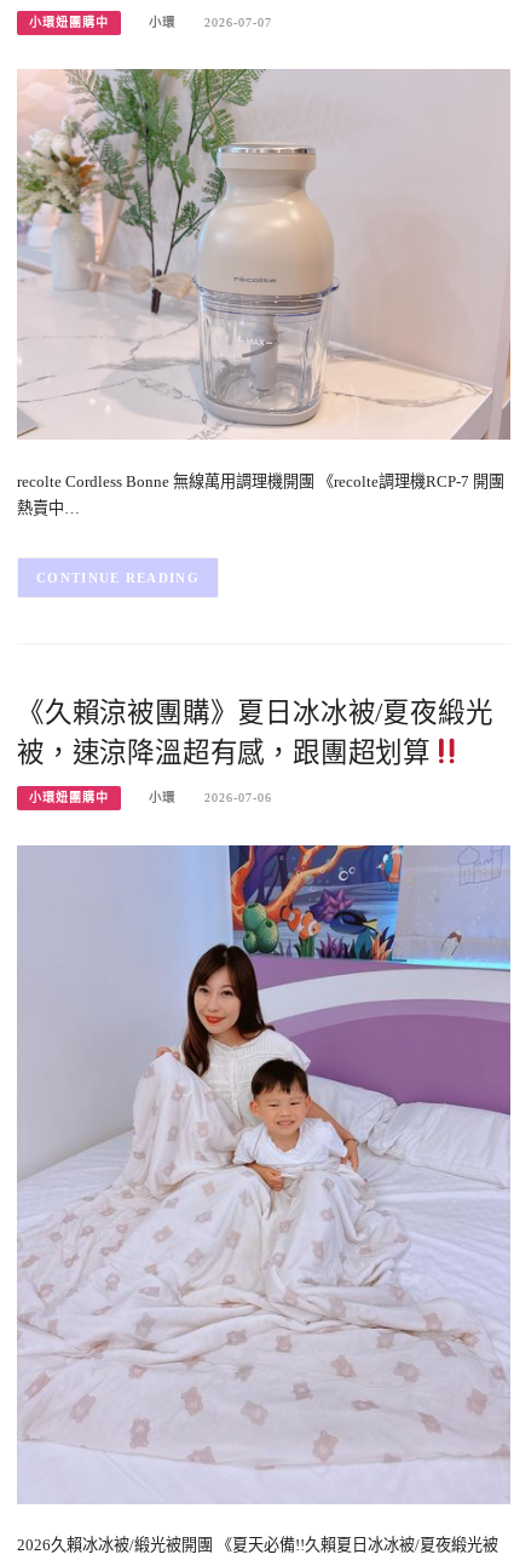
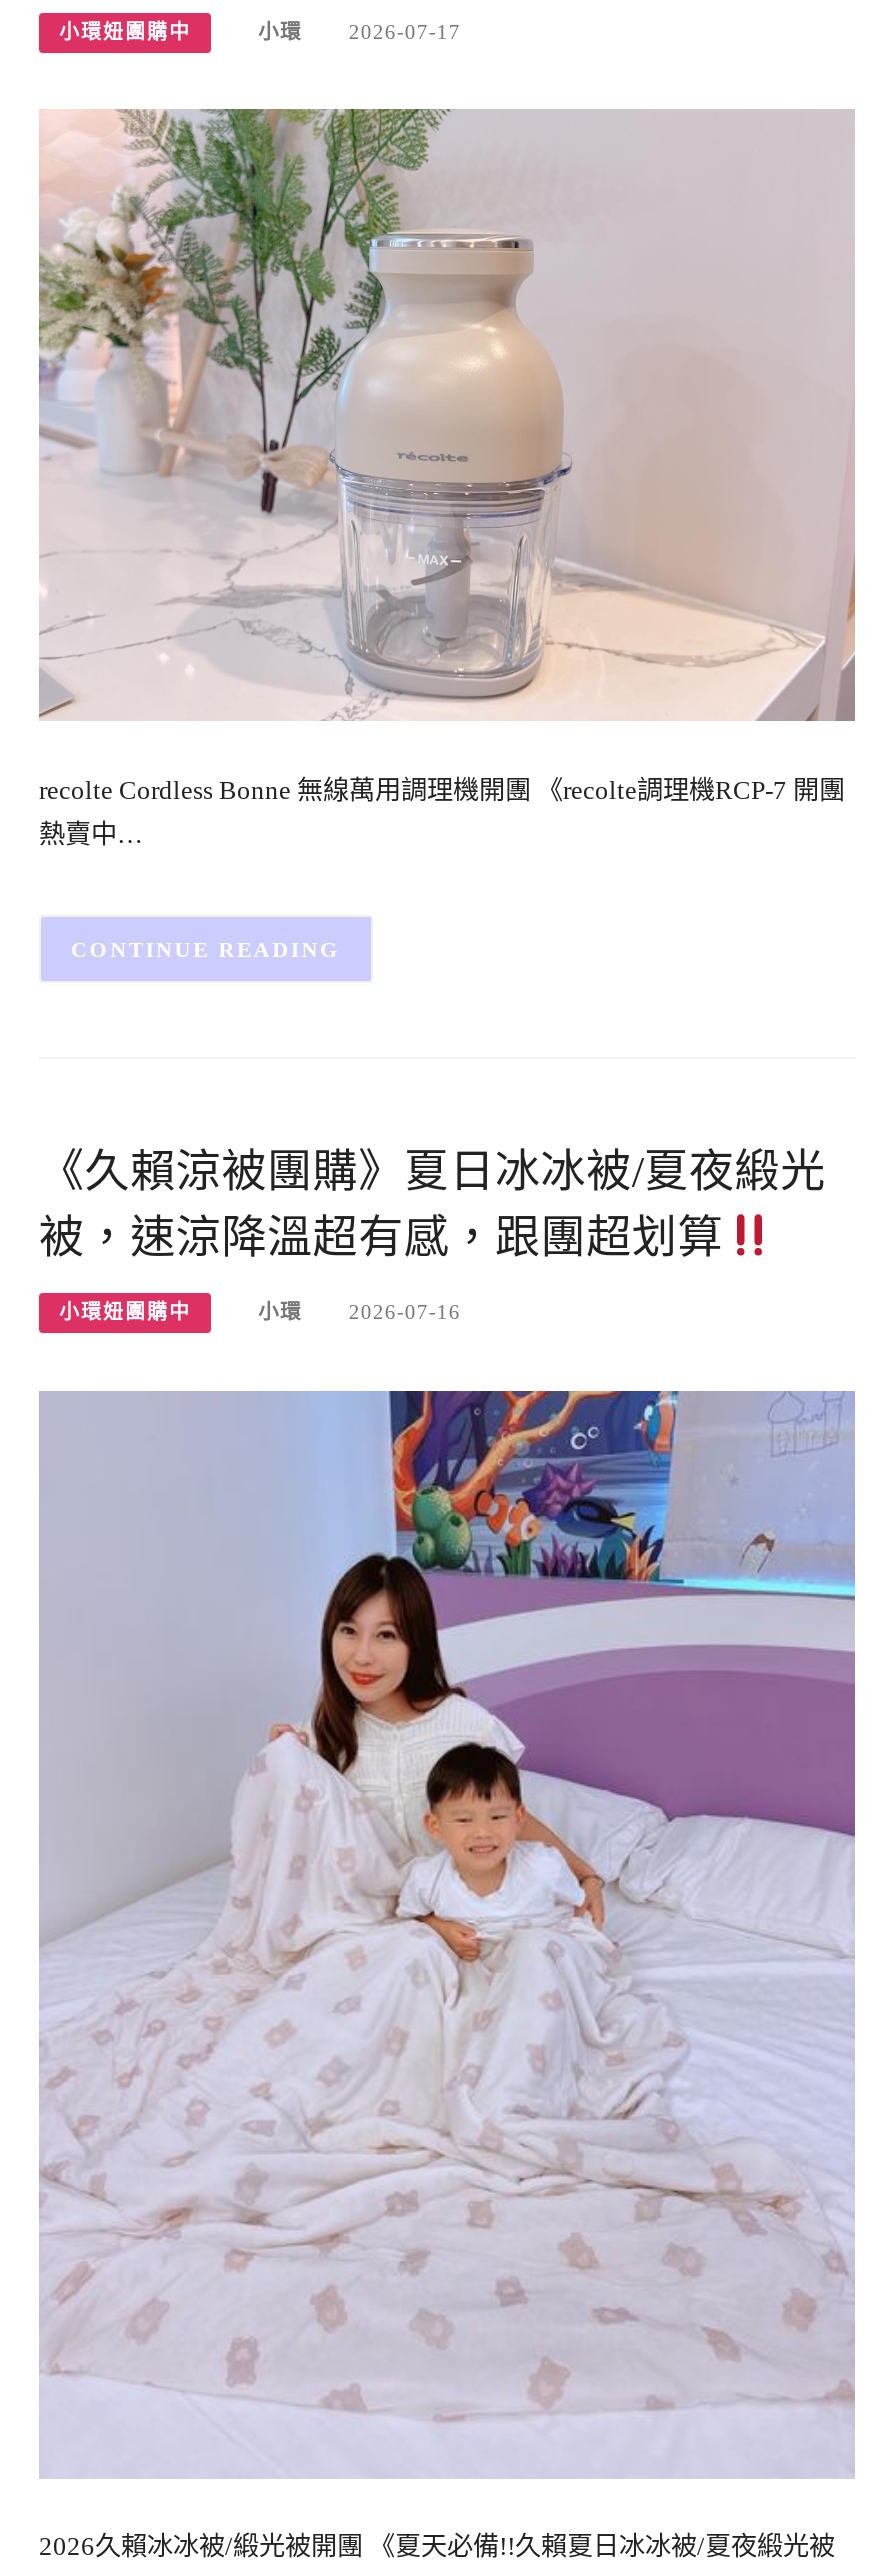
[204,16,272,29] 2026-07-07 -> [349,21,461,43] 2026-07-17
[204,791,272,804] 2026-07-06 -> [349,1301,461,1323] 2026-07-16

